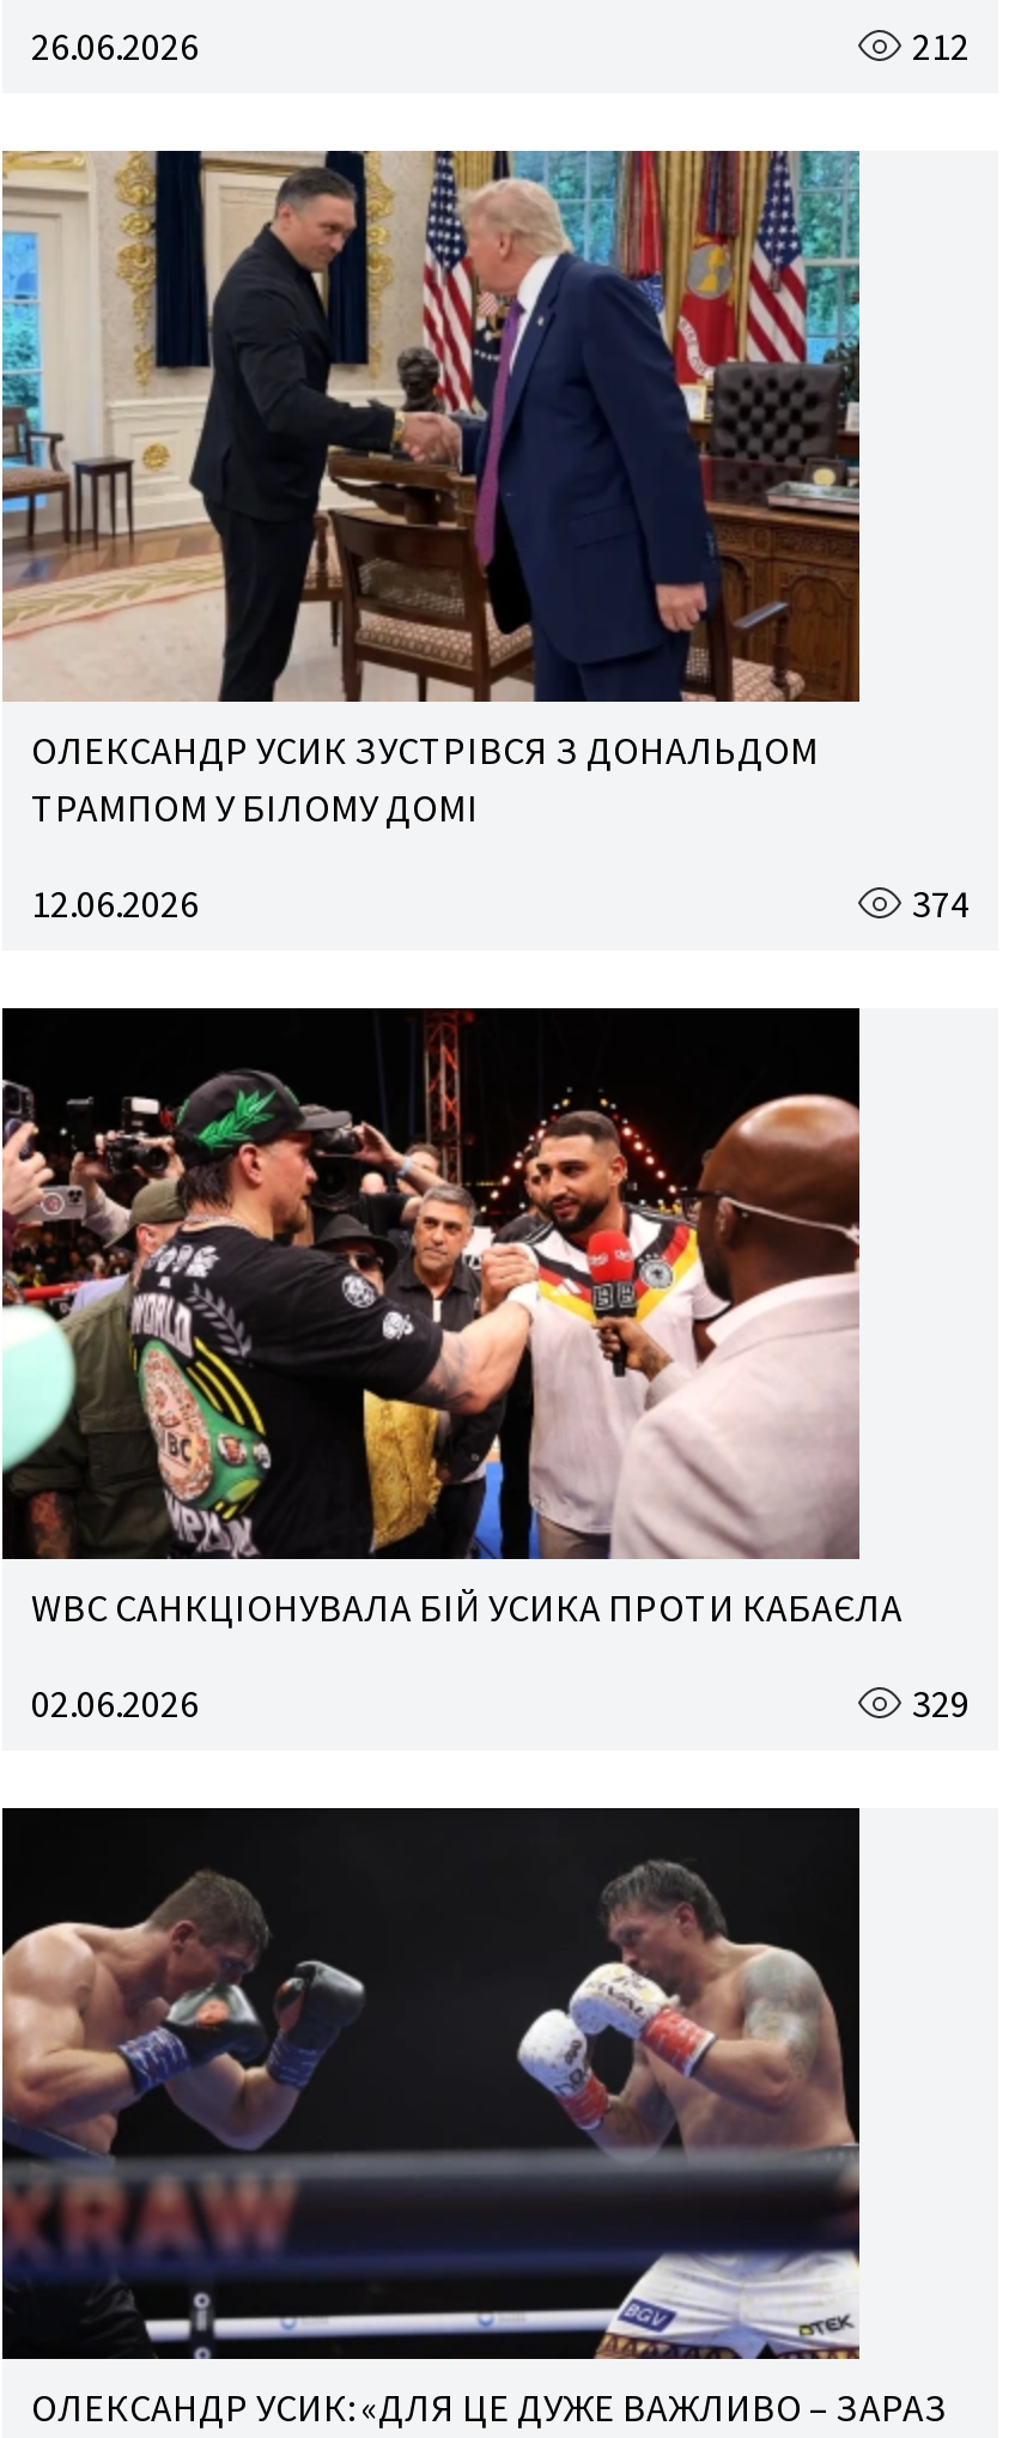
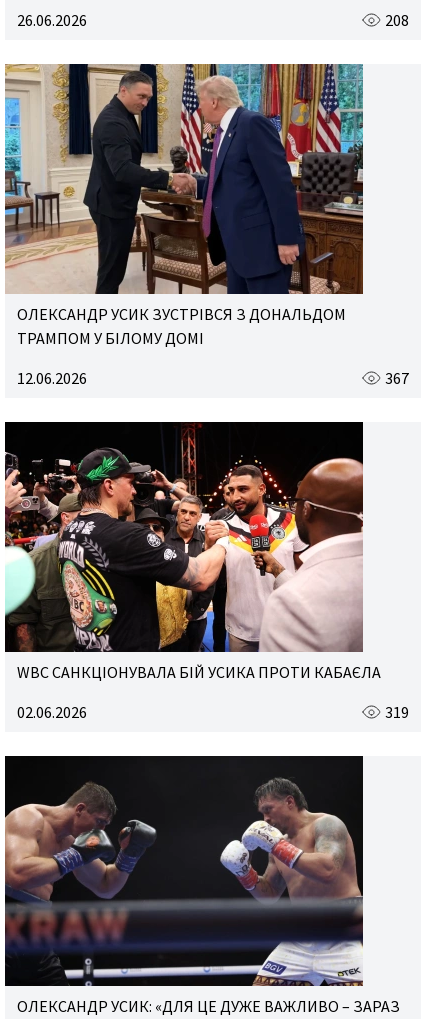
[912,23,970,71] 212 -> [385,10,409,30] 208
[912,880,970,928] 374 -> [385,368,409,388] 367
[912,1680,970,1728] 329 -> [385,702,409,722] 319

